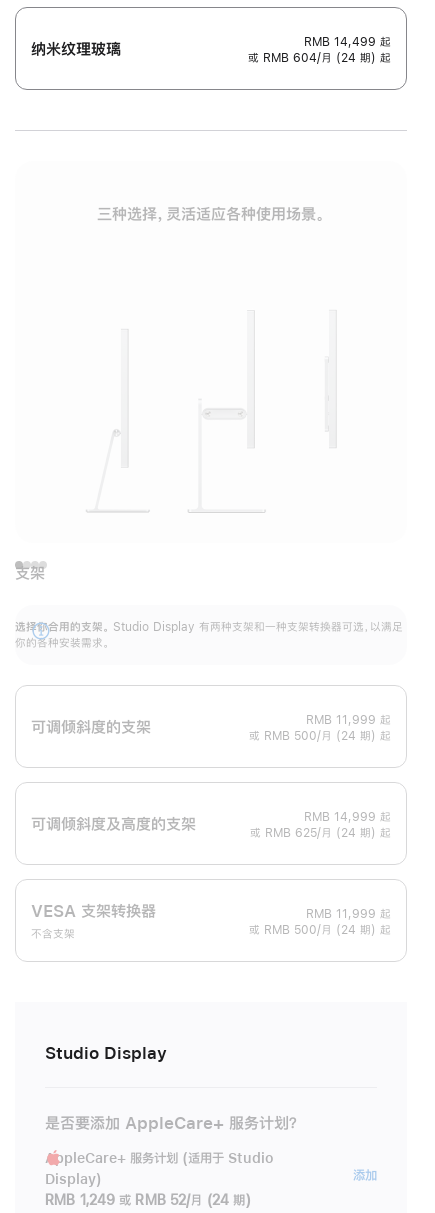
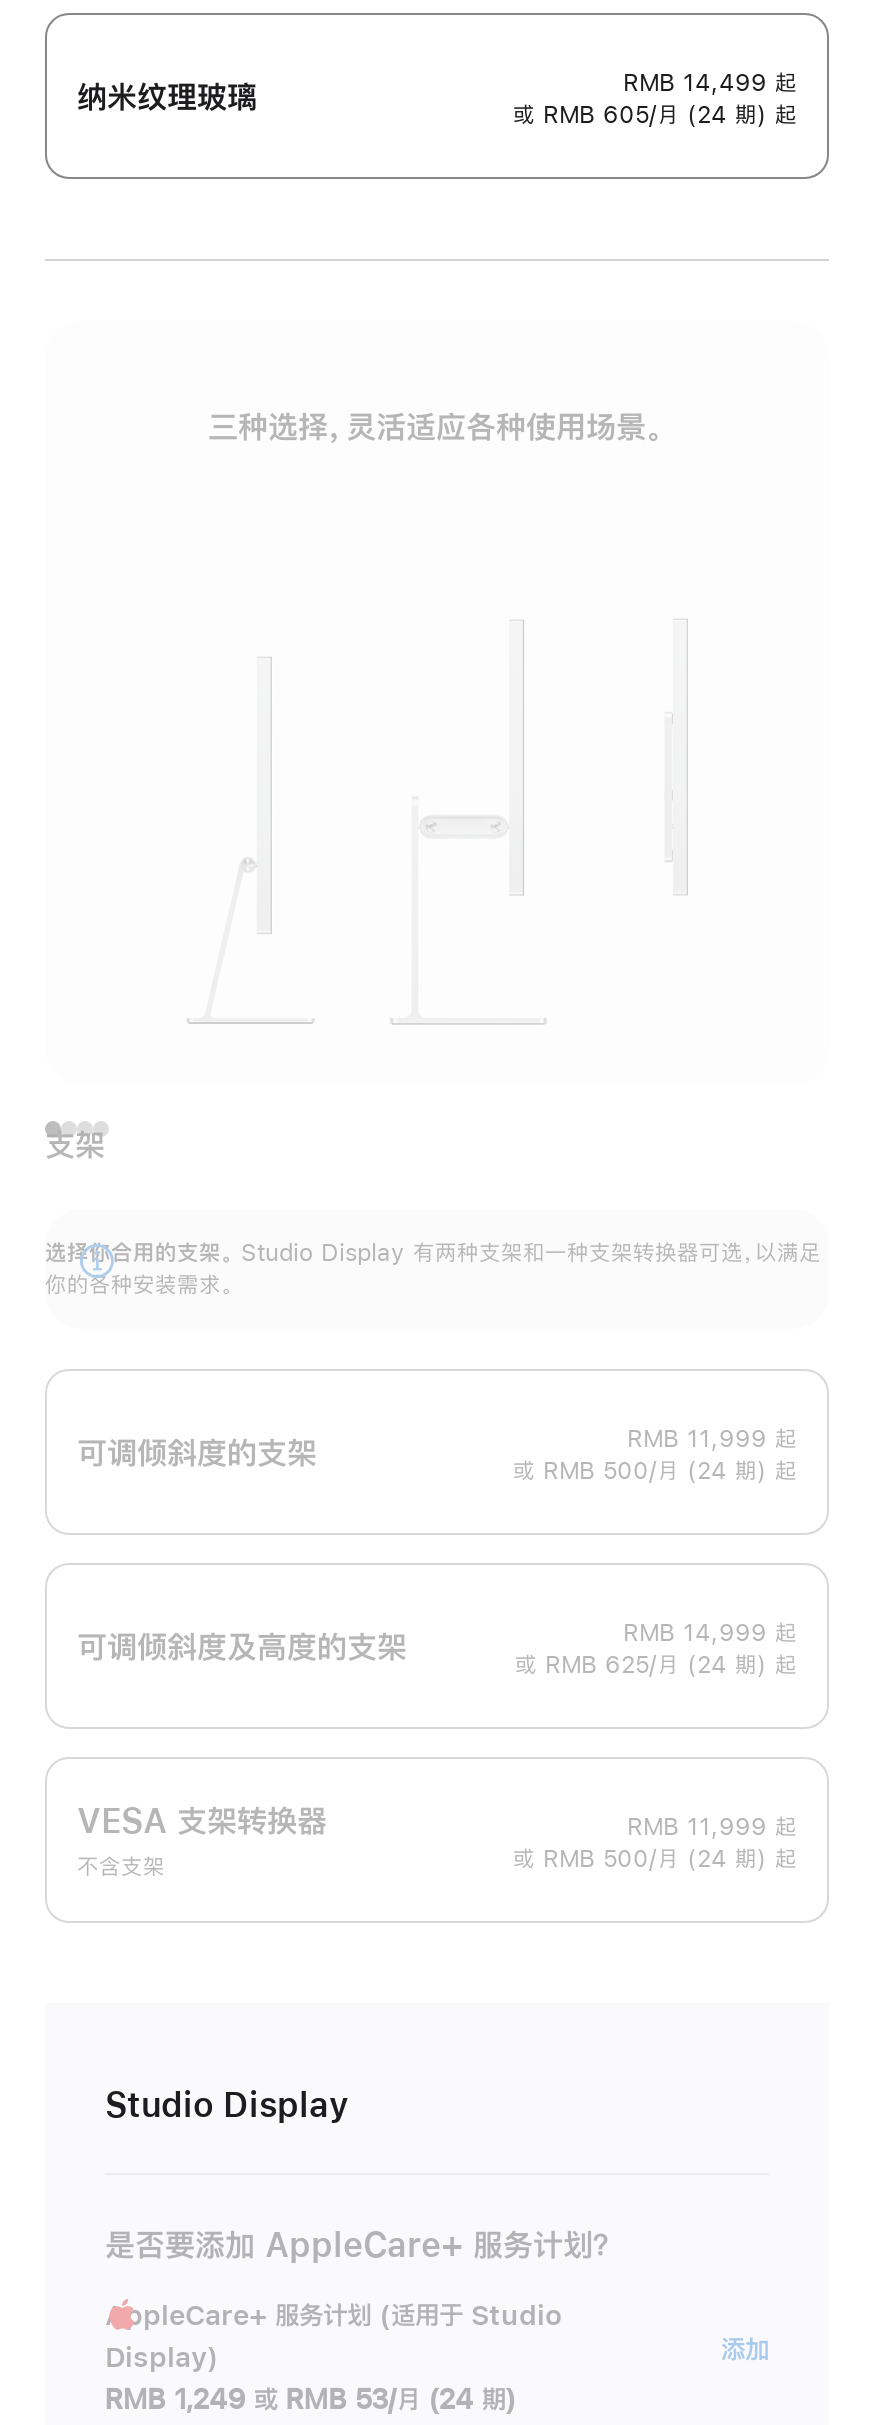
[248,52,391,64] 或 RMB 604/月 (24 期) 起 -> [513,103,797,127] 或 RMB 605/月 (24 期) 起
[45,1193,251,1207] RMB 1,249 或 RMB 52/月 (24 期) -> [105,2386,516,2414] RMB 1,249 或 RMB 53/月 (24 期)

